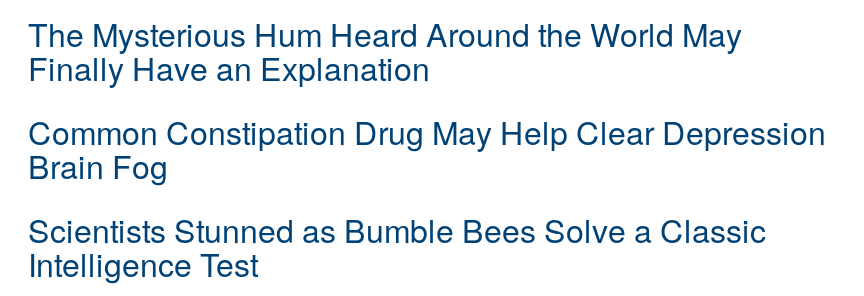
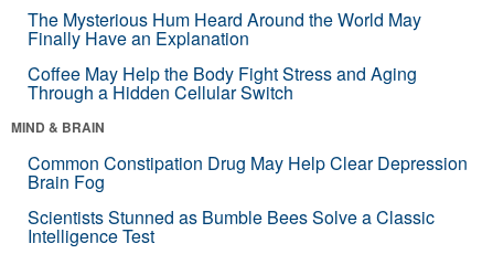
none -> [11,61,417,137] Coffee May Help the Body Fight Stress and Aging | Through a Hidden Cellular Switch | MIND & BRAIN

